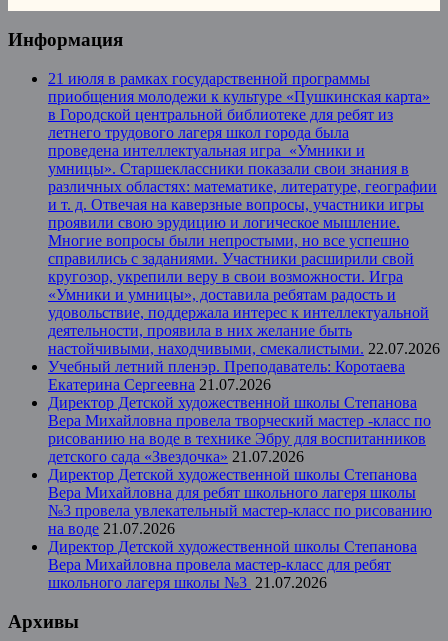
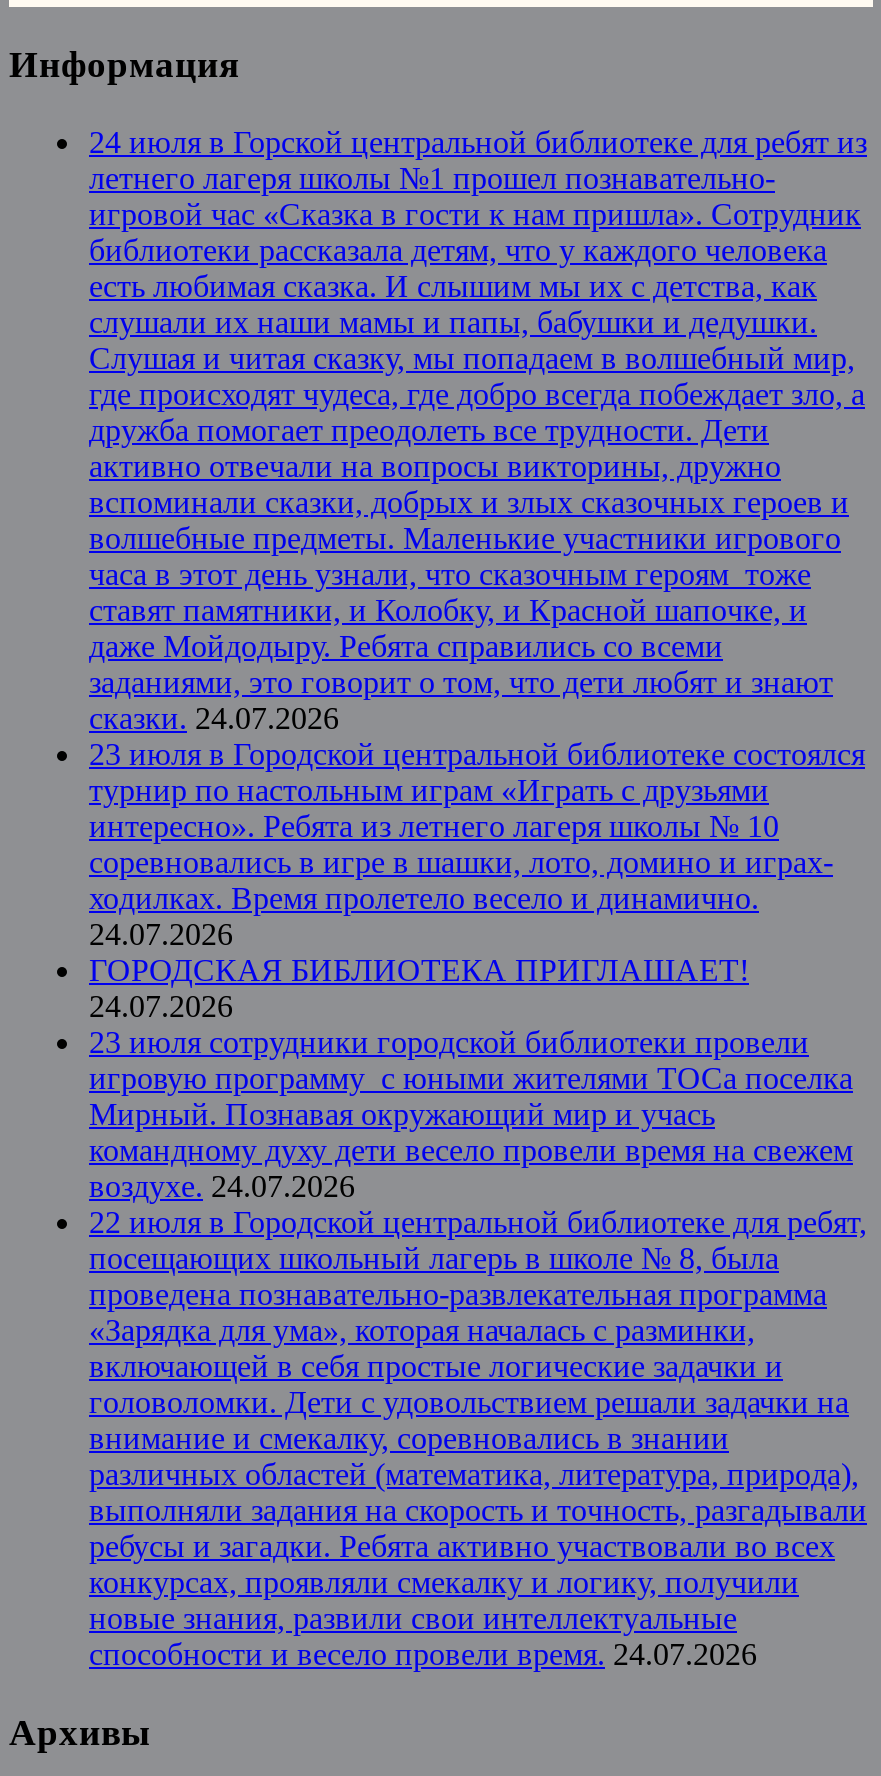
[48,70,440,591] 21 июля в рамках государственной программы | приобщения молодежи к культуре «Пушкинская карта» | в Городской центральной библиотеке для ребят из | летнего трудового лагеря школ города была | проведена интеллектуальная игра «Умники и | умницы». Старшеклассники показали свои знания в | различных областях: математике, литературе, географии | и т. д. Отвечая на каверзные вопросы, участники игры | проявили свою эрудицию и логическое мышление. | Многие вопросы были непростыми, но все успешно | справились с заданиями. Участники расширили свой | кругозор, укрепили веру в свои возможности. Игра | «Умники и умницы», доставила ребятам радость и | удовольствие, поддержала интерес к интеллектуальной | деятельности, проявила в них желание быть | настойчивыми, находчивыми, смекалистыми. 22.07.2026 | Учебный летний пленэр. Преподаватель: Коротаева | Екатерина Сергеевна 21.07.2026 | Директор Детской художественной школы Степанова | Вера Михайловна провела творческий мастер -класс по | рисованию на воде в технике Эбру для воспитанников | детского сада «Звездочка» 21.07.2026 | Директор Детской художественной школы Степанова | Вера Михайловна для ребят школьного лагеря школы | №3 провела увлекательный мастер-класс по рисованию | на воде 21.07.2026 | Директор Детской художественной школы Степанова | Вера Михайловна провела мастер-класс для ребят | школьного лагеря школы №3 21.07.2026 -> [89,125,867,1671] 24 июля в Горской центральной библиотеке для ребят из | летнего лагеря школы №1 прошел познавательно- | игровой час «Сказка в гости к нам пришла». Сотрудник | библиотеки рассказала детям, что у каждого человека | есть любимая сказка. И слышим мы их с детства, как | слушали их наши мамы и папы, бабушки и дедушки. | Слушая и читая сказку, мы попадаем в волшебный мир, | где происходят чудеса, где добро всегда побеждает зло, а | дружба помогает преодолеть все трудности. Дети | активно отвечали на вопросы викторины, дружно | вспоминали сказки, добрых и злых сказочных героев и | волшебные предметы. Маленькие участники игрового | часа в этот день узнали, что сказочным героям тоже | ставят памятники, и Колобку, и Красной шапочке, и | даже Мойдодыру. Ребята справились со всеми | заданиями, это говорит о том, что дети любят и знают | сказки. 24.07.2026 | 23 июля в Городской центральной библиотеке состоялся | турнир по настольным играм «Играть с друзьями | интересно». Ребята из летнего лагеря школы № 10 | соревновались в игре в шашки, лото, домино и играх- | ходилках. Время пролетело весело и динамично. | 24.07.2026 | ГОРОДСКАЯ БИБЛИОТЕКА ПРИГЛАШАЕТ! | 24.07.2026 | 23 июля сотрудники городской библиотеки провели | игровую программу с юными жителями ТОСа поселка | Мирный. Познавая окружающий мир и учась | командному духу дети весело провели время на свежем | воздухе. 24.07.2026 | 22 июля в Городской центральной библиотеке для ребят, | посещающих школьный лагерь в школе № 8, была | проведена познавательно-развлекательная программа | «Зарядка для ума», которая началась с разминки, | включающей в себя простые логические задачки и | головоломки. Дети с удовольствием решали задачки на | внимание и смекалку, соревновались в знании | различных областей (математика, литература, природа), | выполняли задания на скорость и точность, разгадывали | ребусы и загадки. Ребята активно участвовали во всех | конкурсах, проявляли смекалку и логику, получили | новые знания, развили свои интеллектуальные | способности и весело провели время. 24.07.2026

